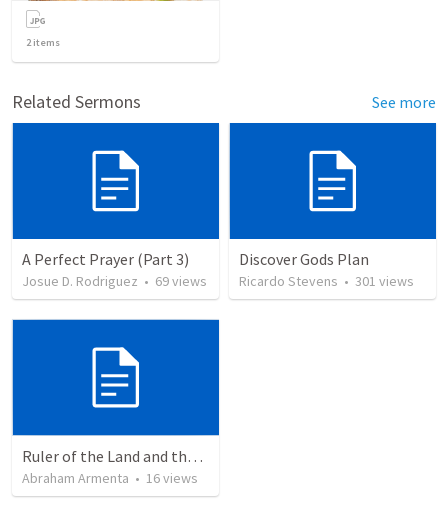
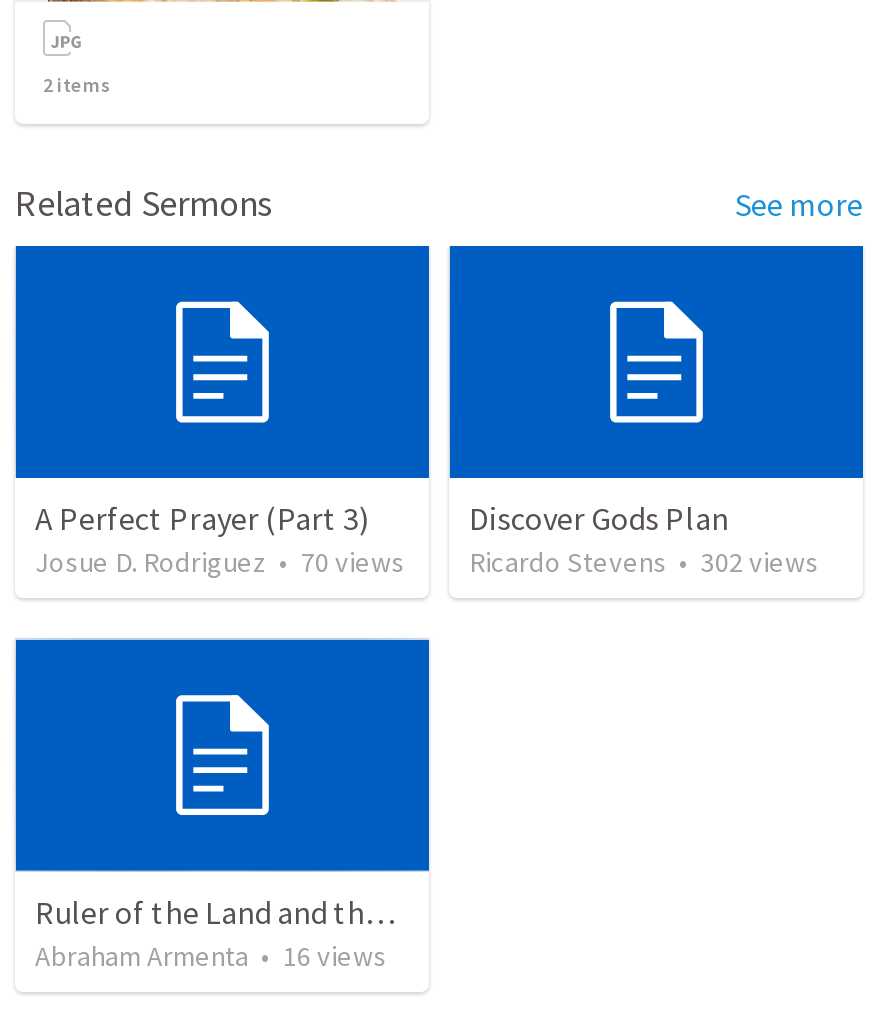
[22,272,207,290] Josue D. Rodriguez • 69 views -> [35,545,405,581] Josue D. Rodriguez • 70 views
[239,272,414,290] Ricardo Stevens • 301 views -> [469,545,819,581] Ricardo Stevens • 302 views

